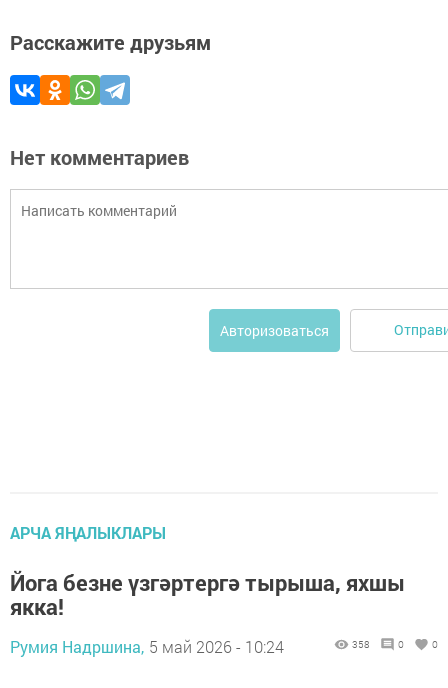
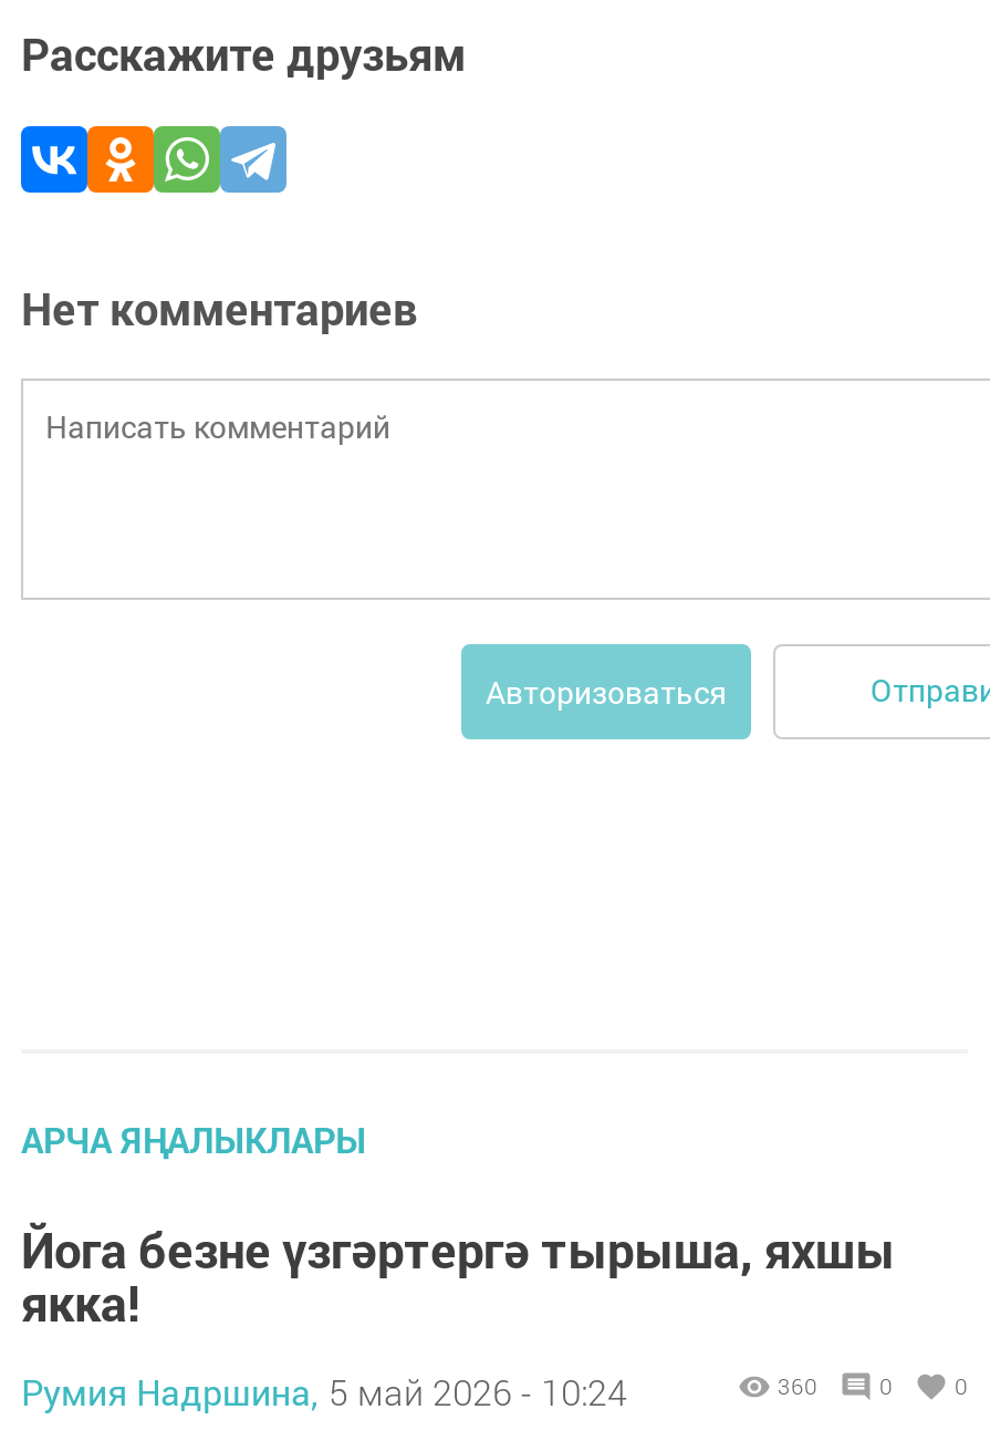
[352,638,370,651] 358 -> [778,1372,817,1401] 360

